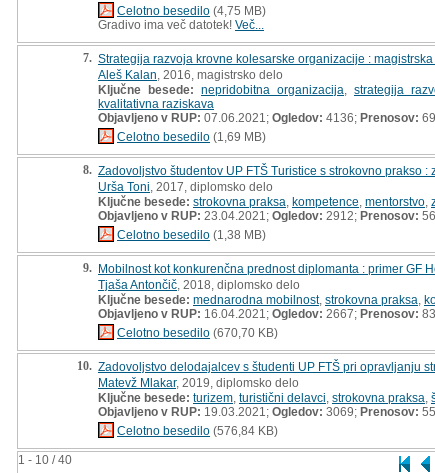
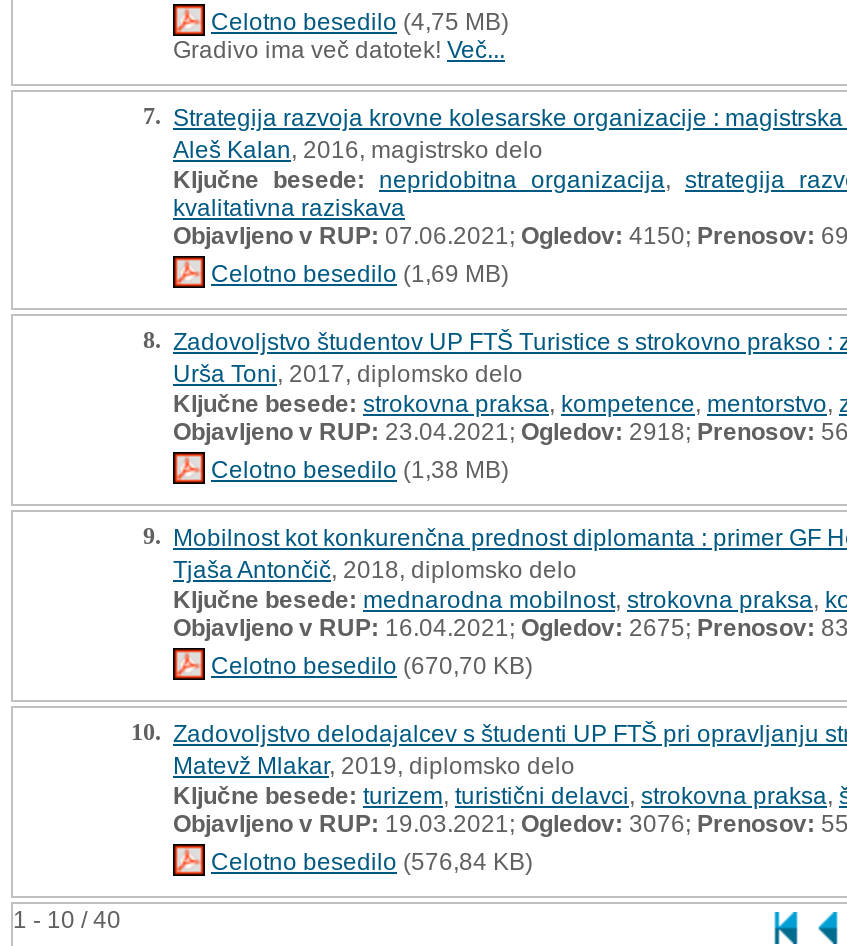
[98,110,435,124] Objavljeno v RUP:07.06.2021; Ogledov: 4136; Prenosov: 69 -> [173,221,847,249] Objavljeno v RUP:07.06.2021; Ogledov: 4150; Prenosov: 69
[98,208,435,222] Objavljeno v RUP:23.04.2021;Ogledov:2912;Prenosov:56 -> [173,417,847,445] Objavljeno v RUP:23.04.2021;Ogledov:2918;Prenosov:56
[98,306,435,320] Objavljeno v RUP:16.04.2021;Ogledov: 2667;Prenosov: 83 -> [173,613,847,641] Objavljeno v RUP:16.04.2021;Ogledov: 2675;Prenosov: 83
[98,404,435,418] Objavljeno v RUP:19.03.2021;Ogledov:3069;Prenosov:55 -> [173,809,847,837] Objavljeno v RUP:19.03.2021;Ogledov:3076;Prenosov:55

